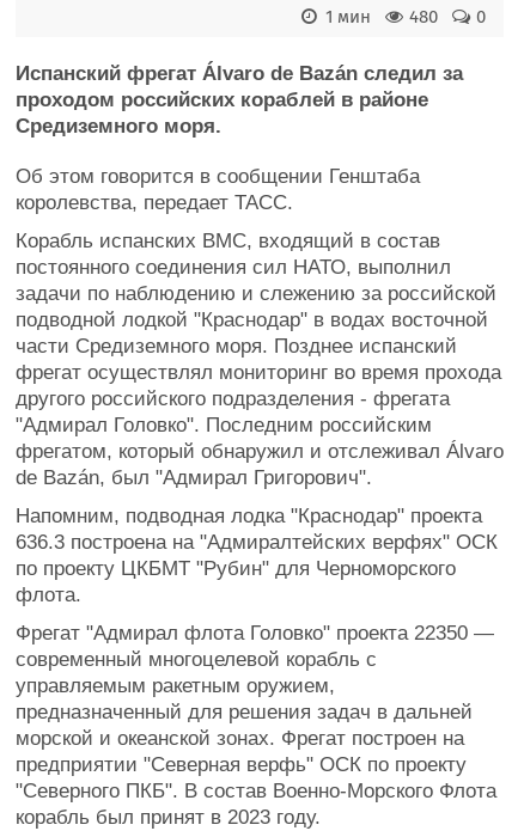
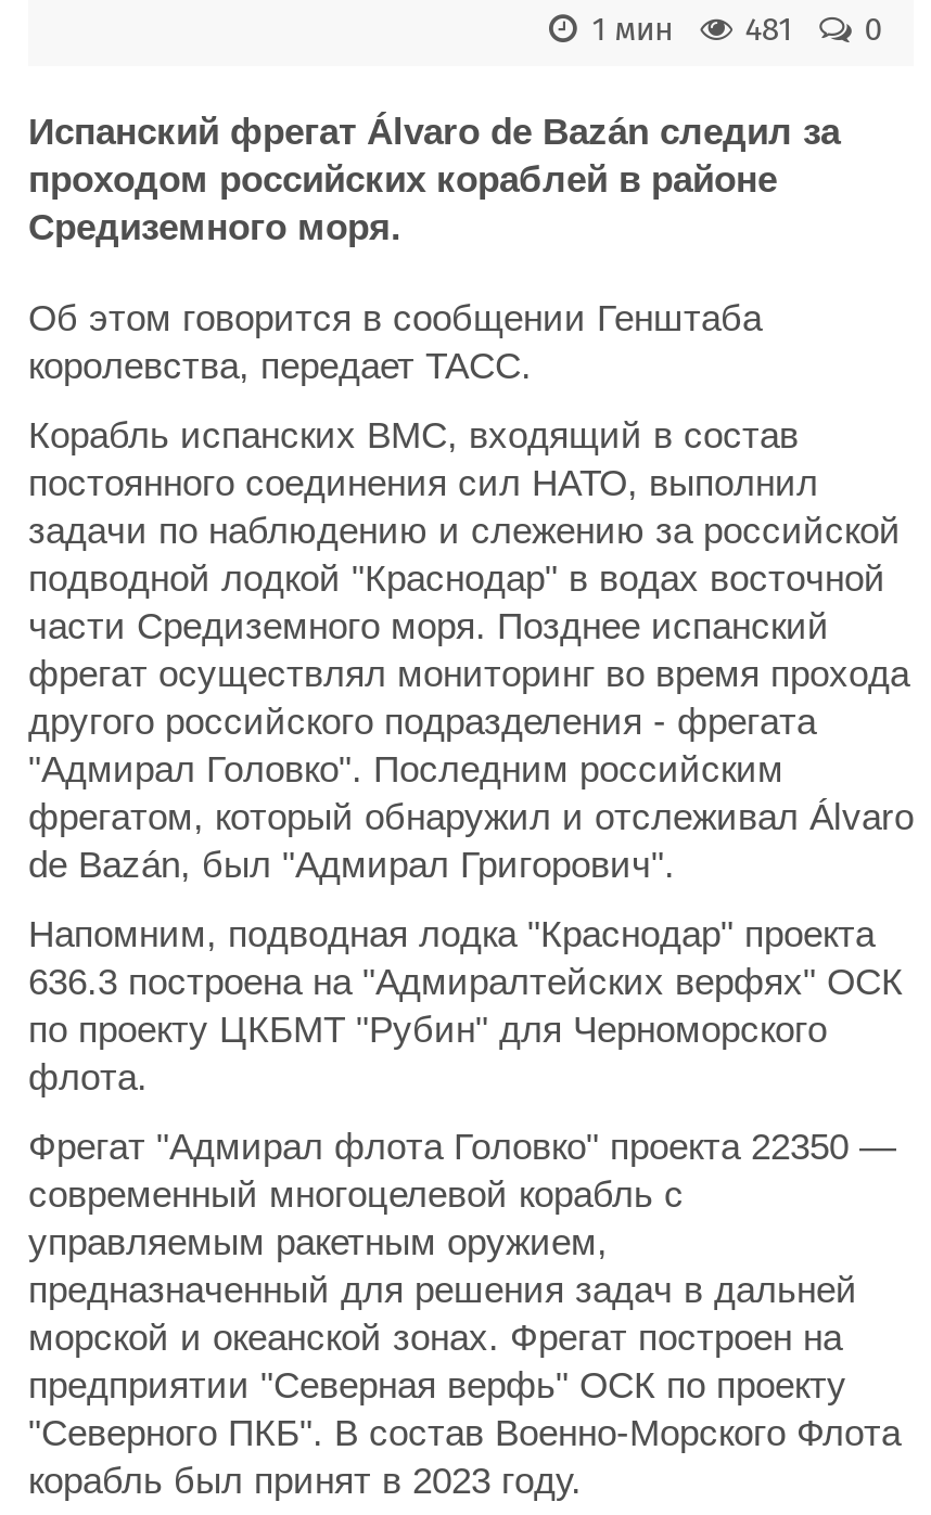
[321,6,486,28] 1 мин 480 0 -> [584,10,881,49] 1 мин 481 0

